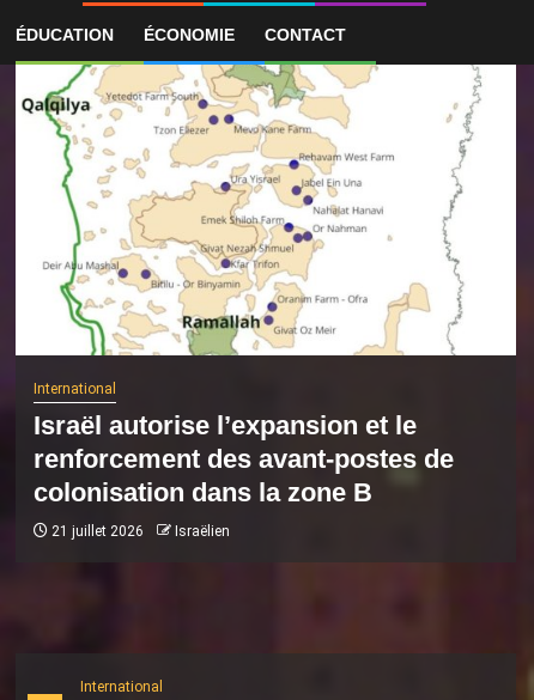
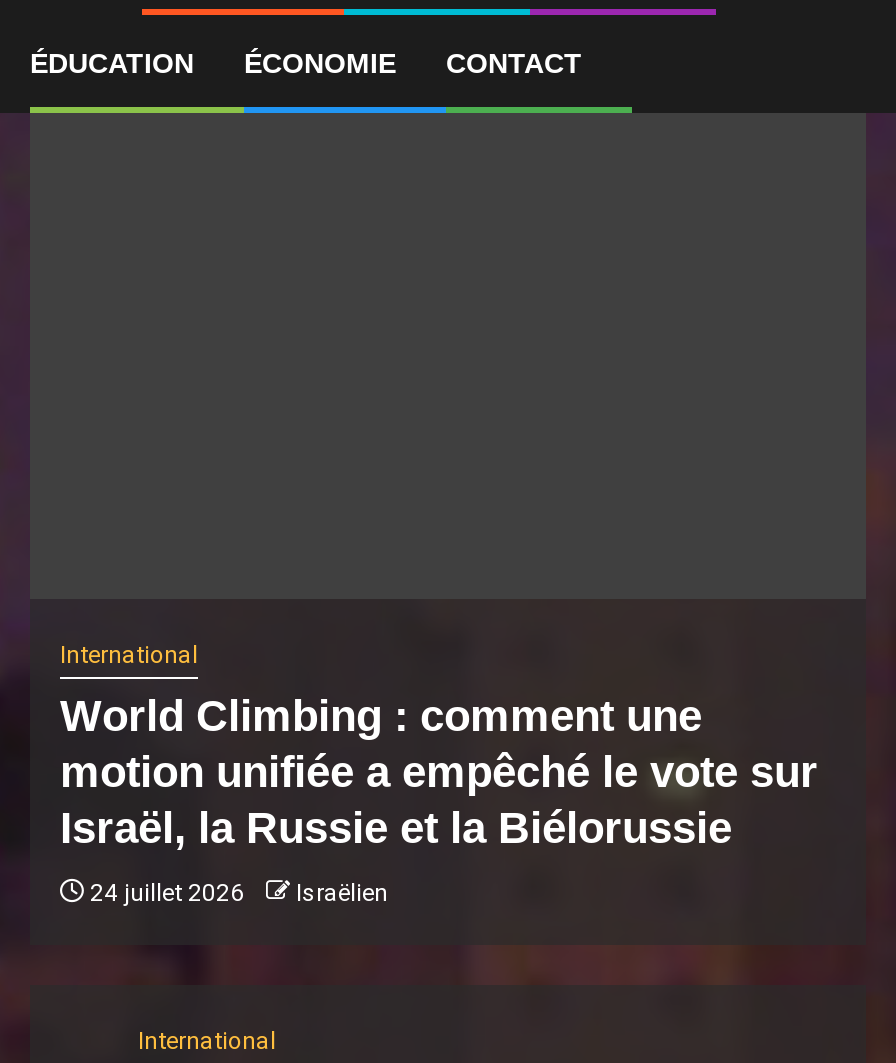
[14,63,517,357] [image] -> none
[34,410,454,507] Israël autorise l’expansion et le | renforcement des avant-postes de | colonisation dans la zone B -> [60,691,818,853] World Climbing : comment une | motion unifiée a empêché le vote sur | Israël, la Russie et la Biélorussie
[48,523,230,540] 21 juillet 2026 Israëlien -> [84,879,388,907] 24 juillet 2026 Israëlien

